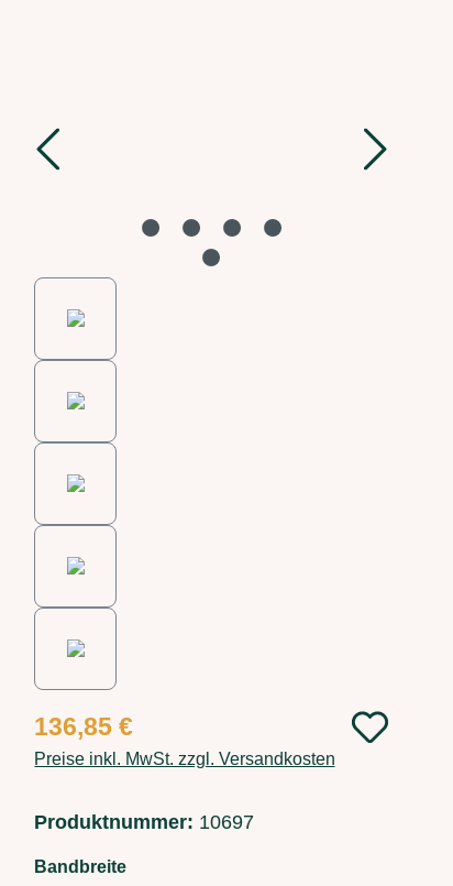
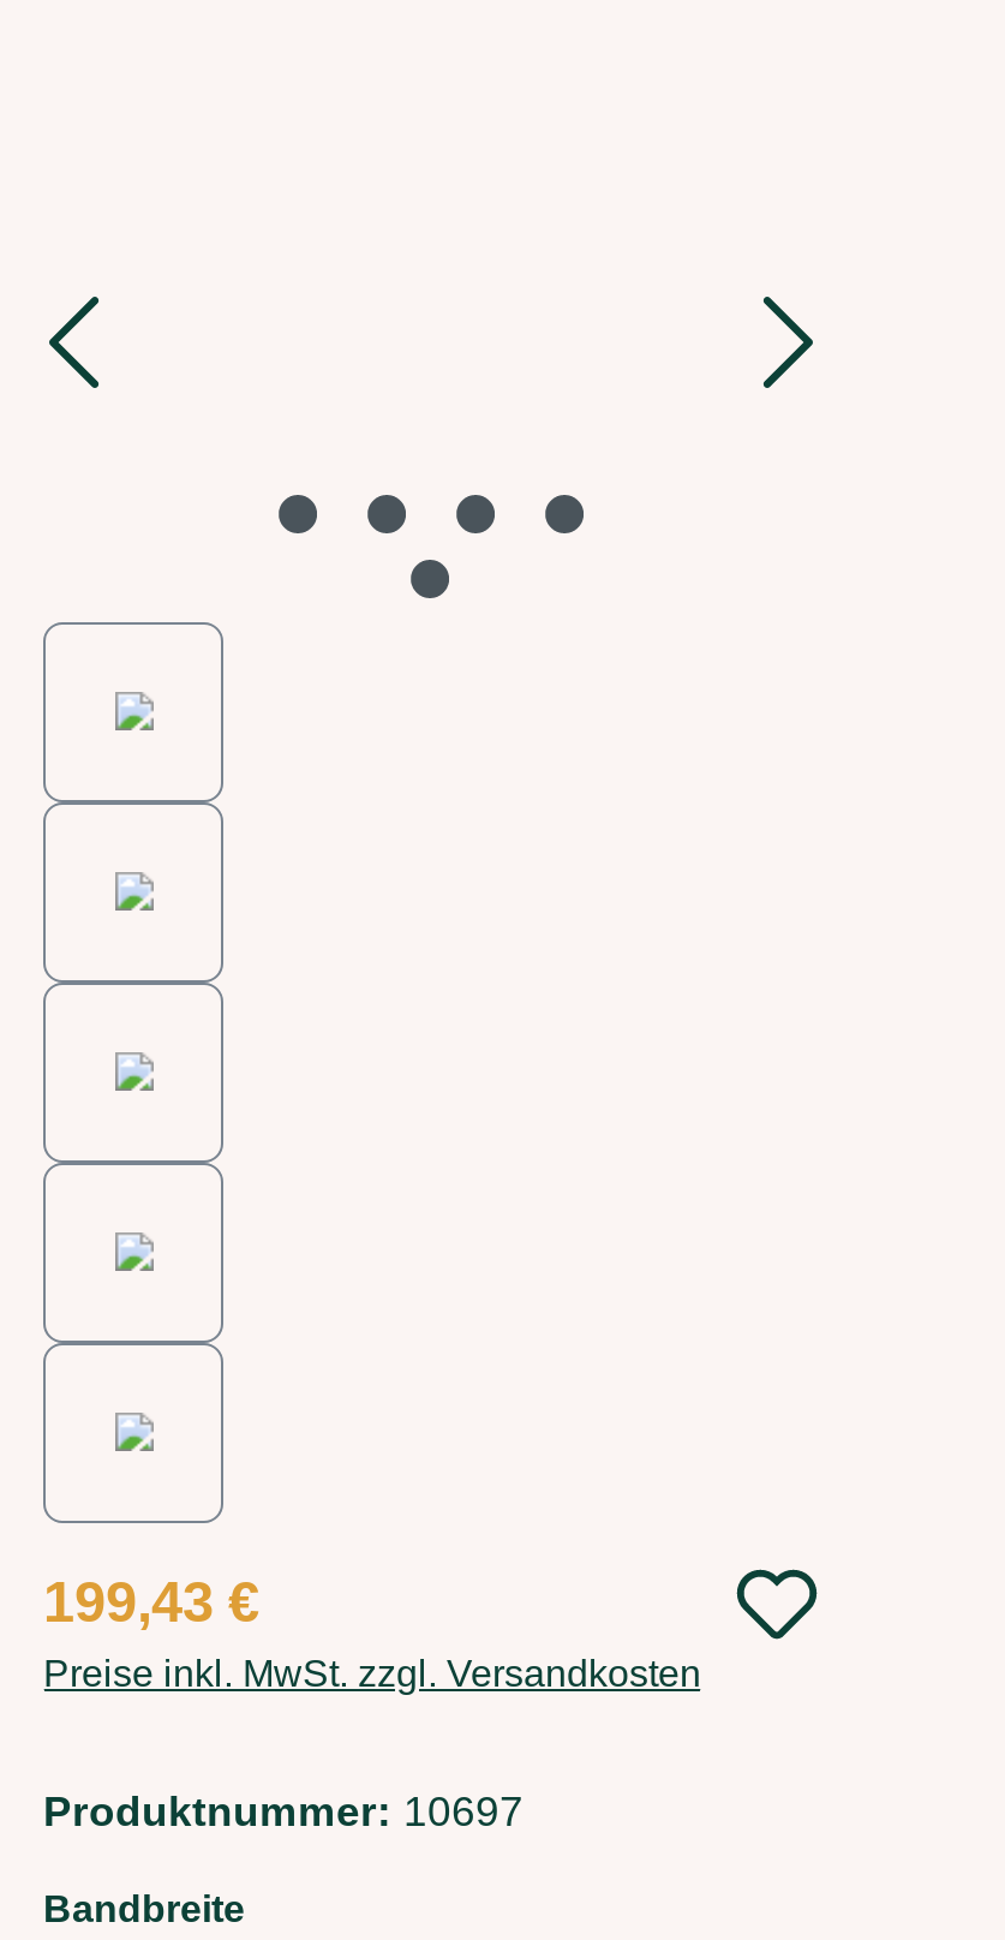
[34,712,133,740] 136,85 € -> [43,1571,259,1633] 199,43 €

